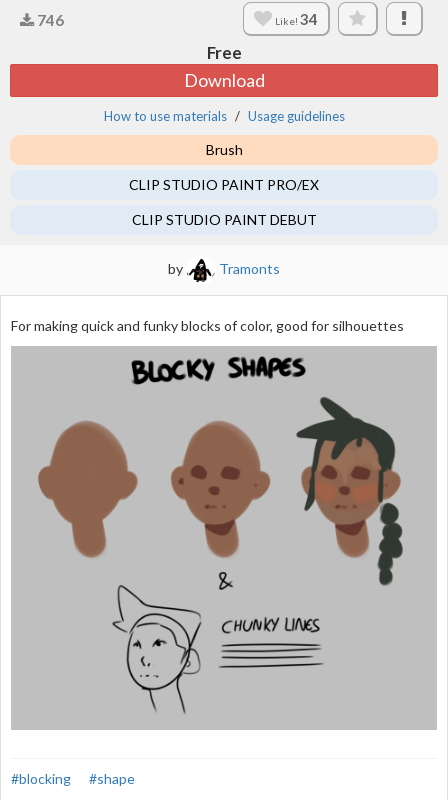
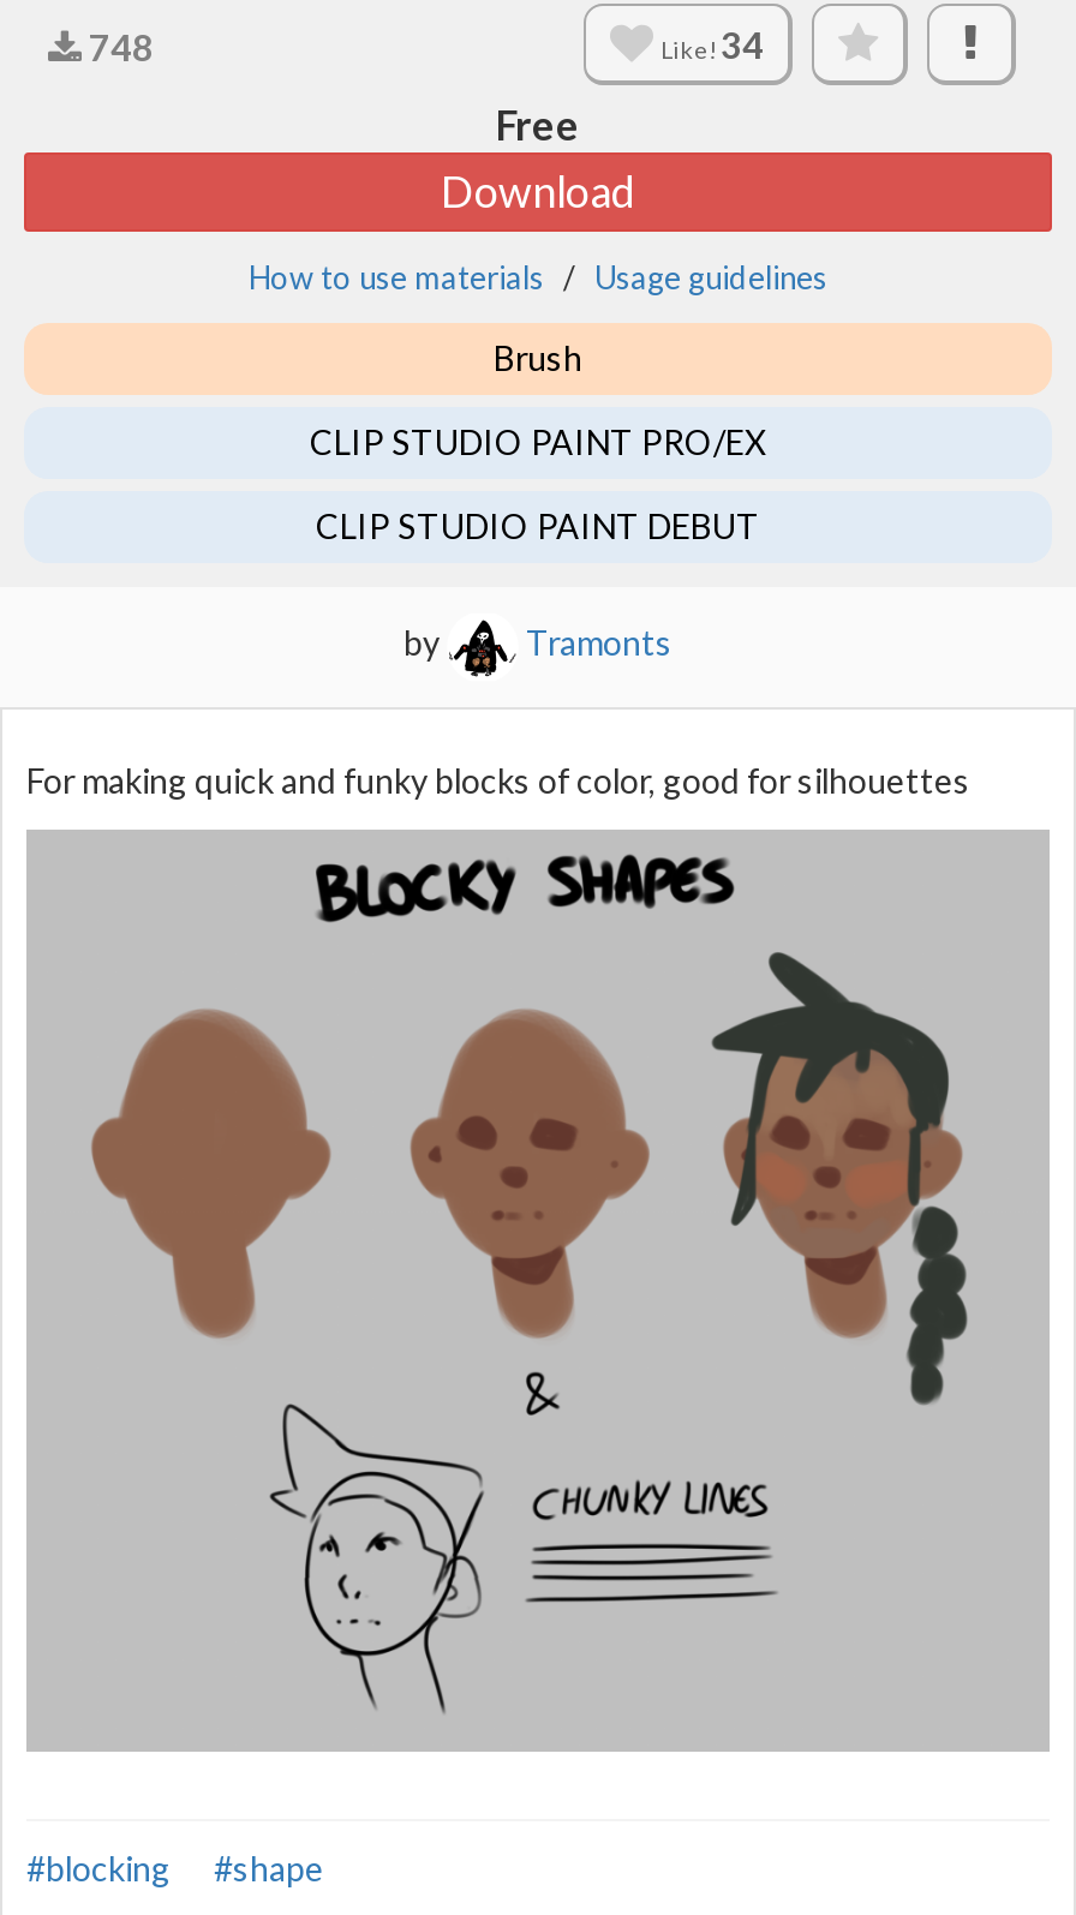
[37,11,64,29] 746 -> [89,25,154,68] 748

